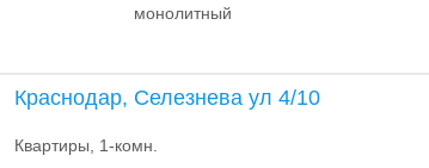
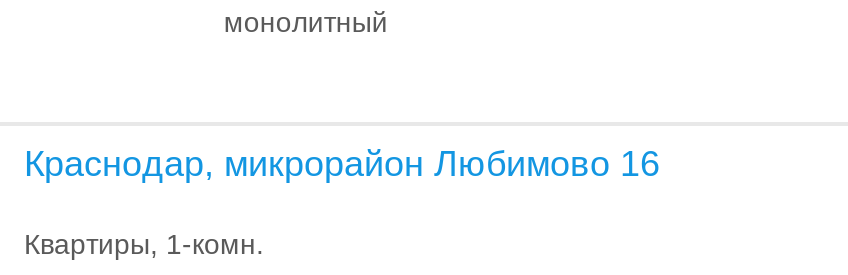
[14,86,320,110] Краснодар, Селезнева ул 4/10 -> [24,144,660,184] Краснодар, микрорайон Любимово 16

